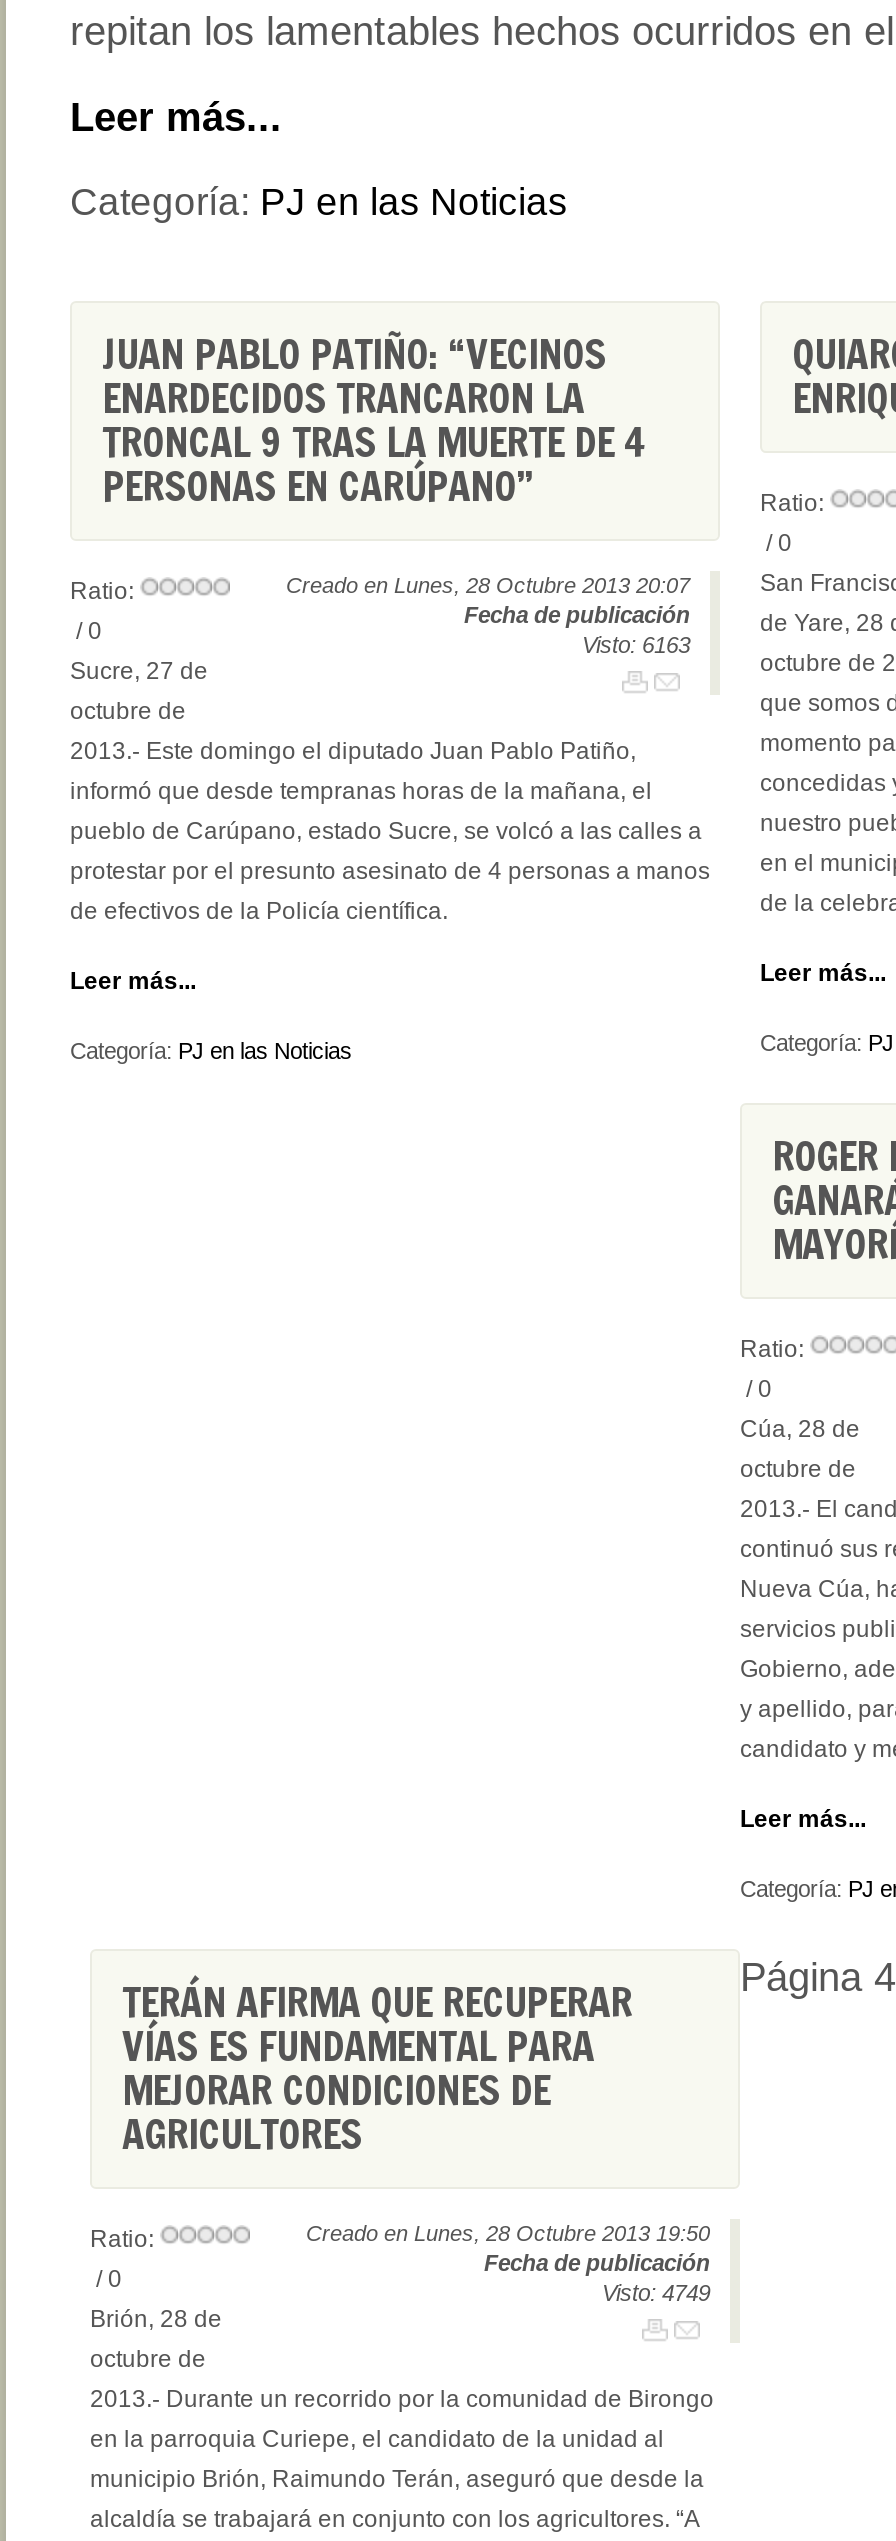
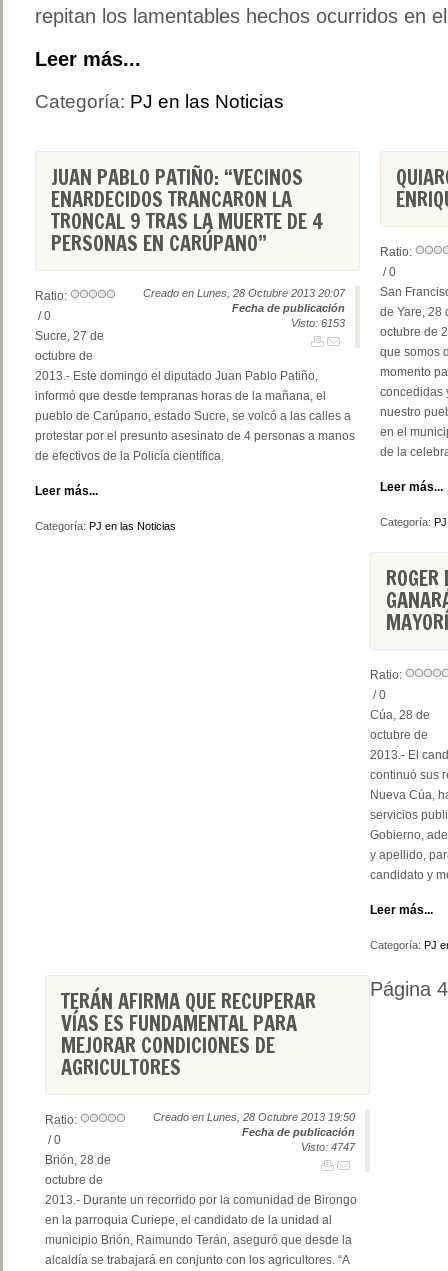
[582,633,690,657] Visto: 6163 -> [291,317,345,329] Visto: 6153
[602,2281,710,2305] Visto: 4749 -> [301,1141,355,1153] Visto: 4747

